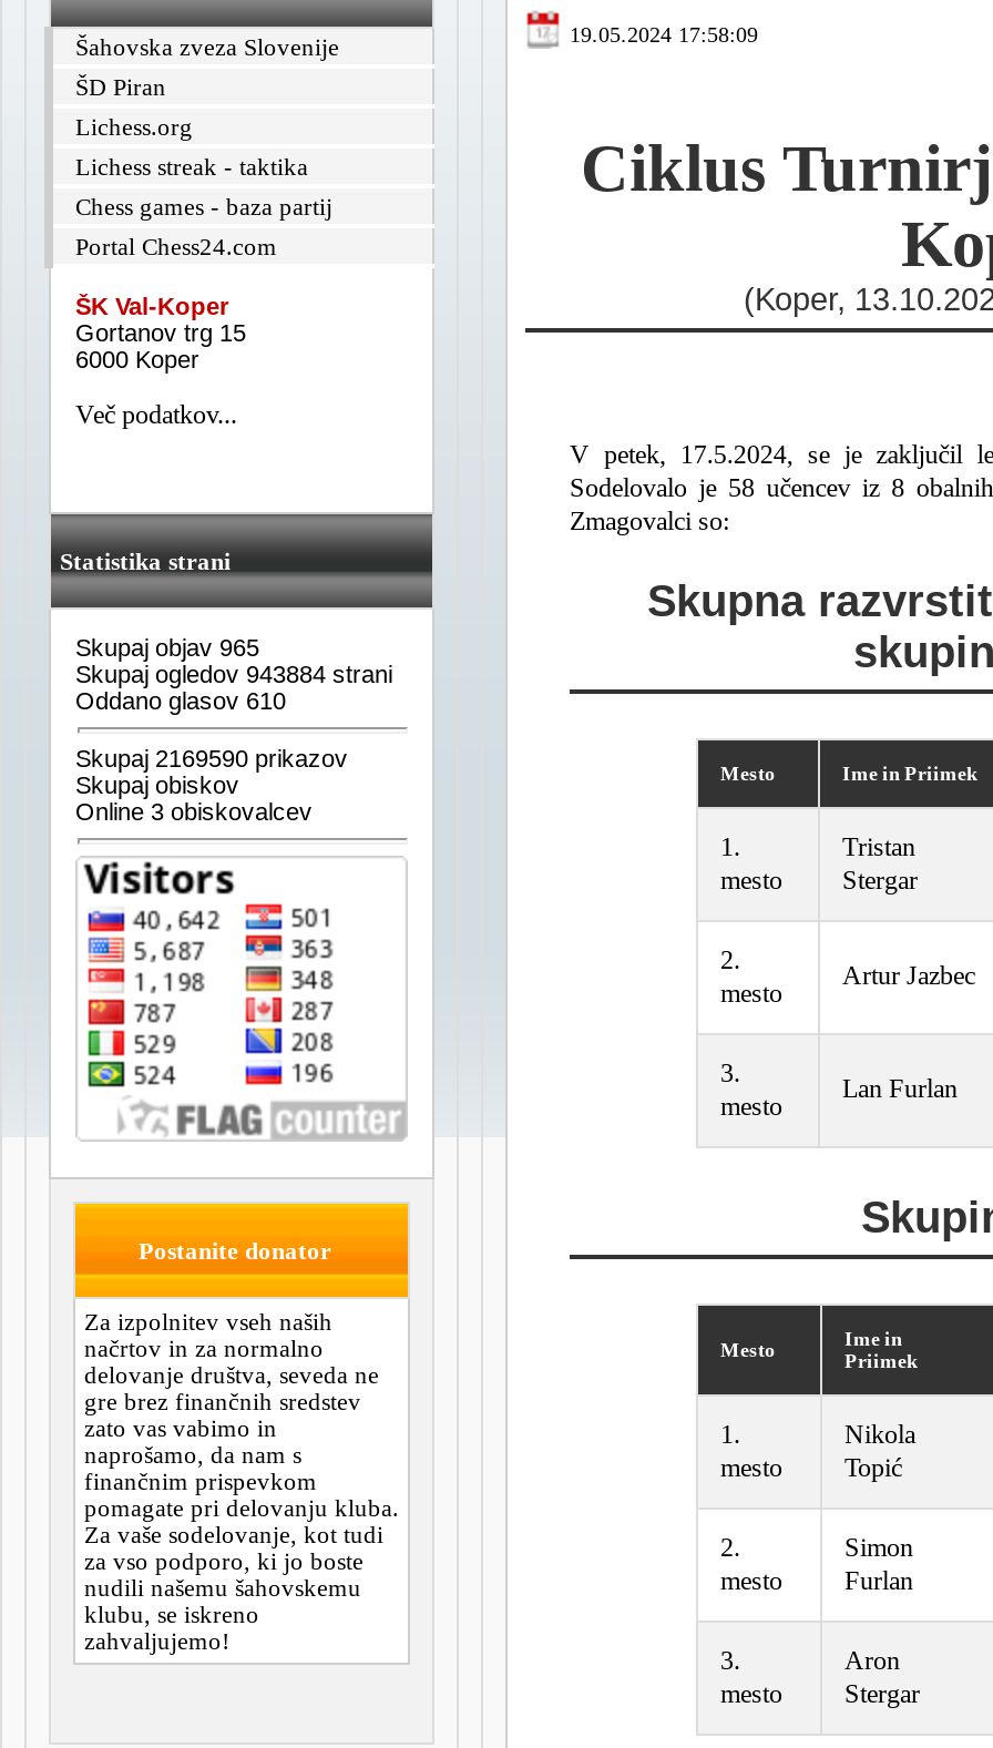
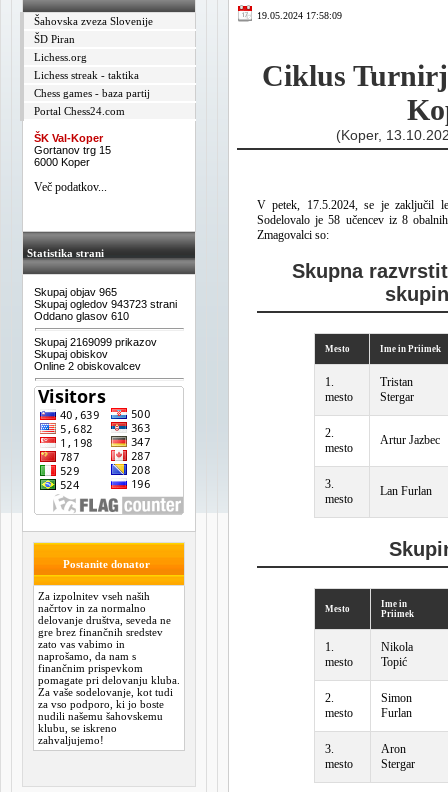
[75,661,392,687] Skupaj ogledov 943884 strani -> [34,298,177,310] Skupaj ogledov 943723 strani
[75,745,348,771] Skupaj 2169590 prikazov -> [34,336,157,348] Skupaj 2169099 prikazov
[75,798,313,825] Online 3 obiskovalcev -> [34,360,141,372] Online 2 obiskovalcev

